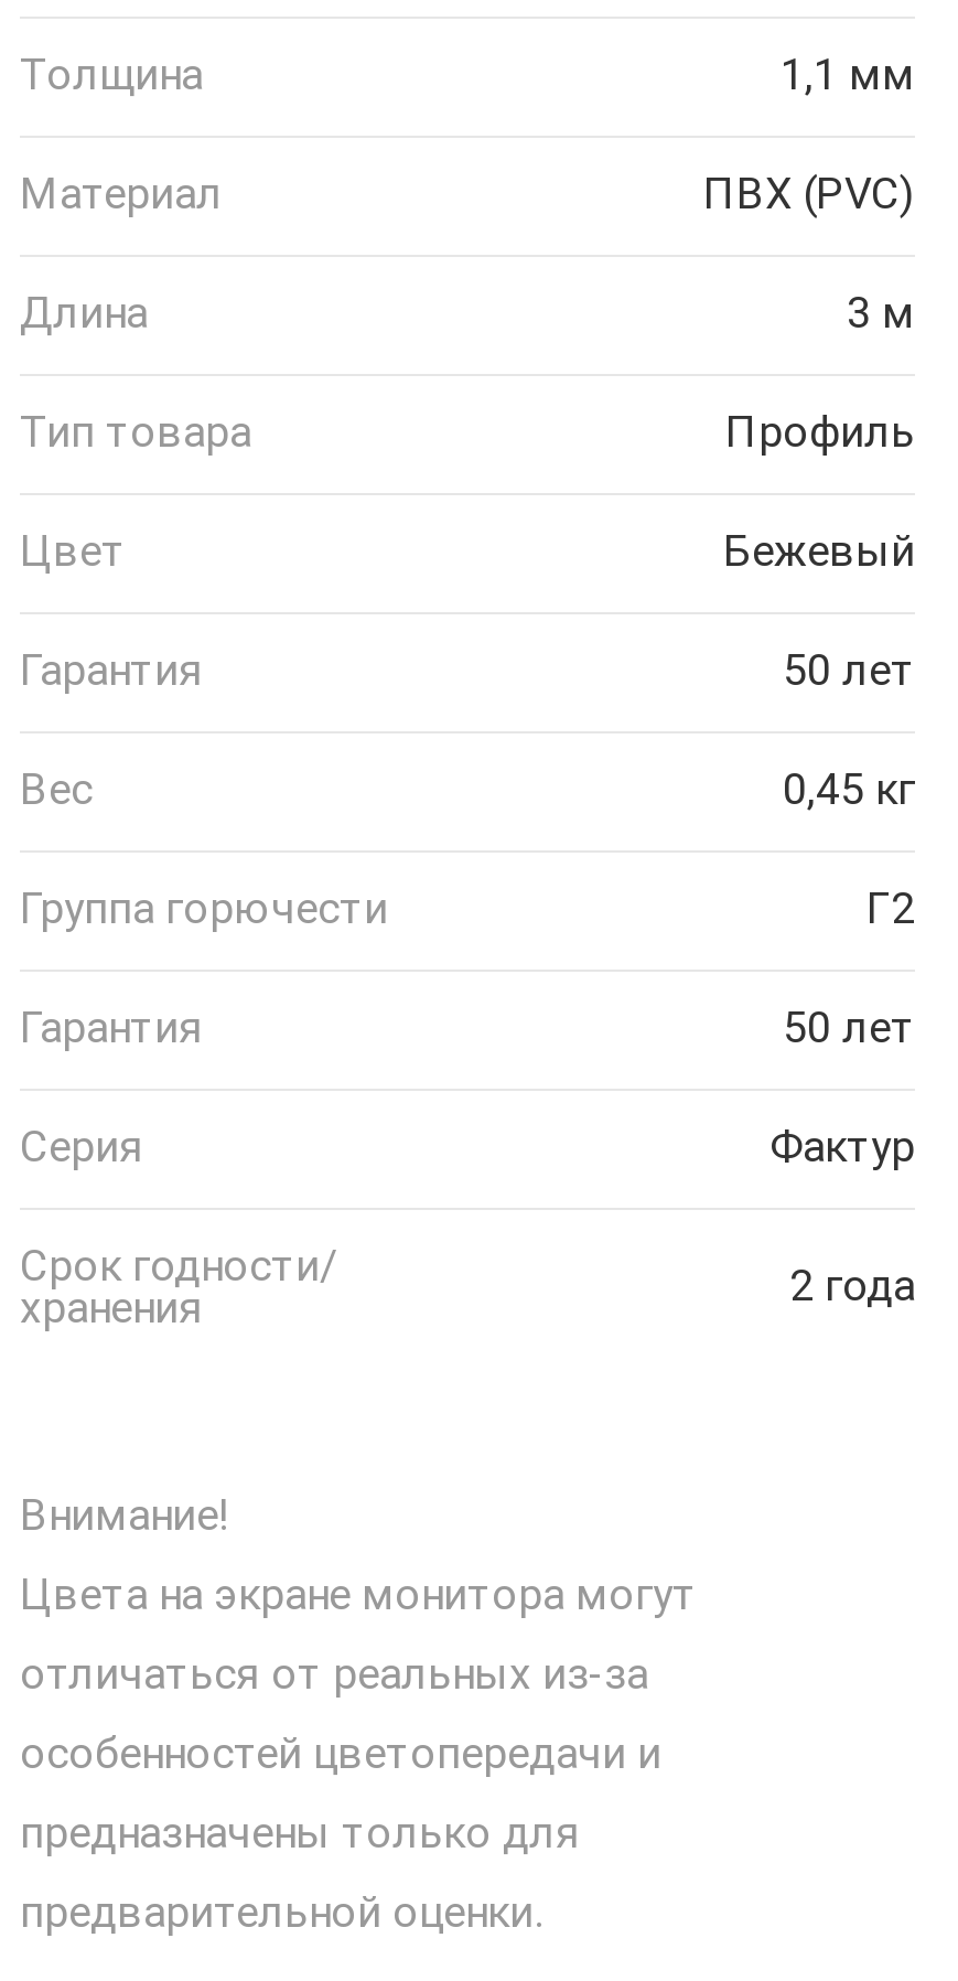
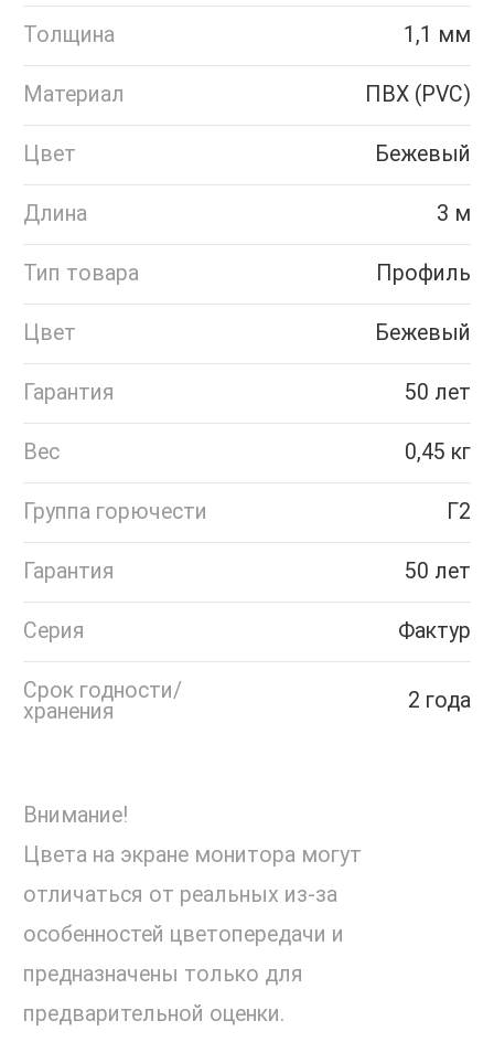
none -> [23,141,471,167] Цвет | Бежевый

